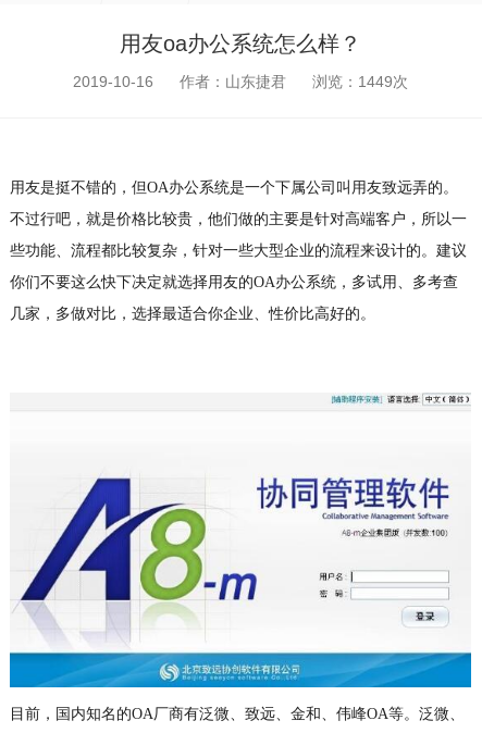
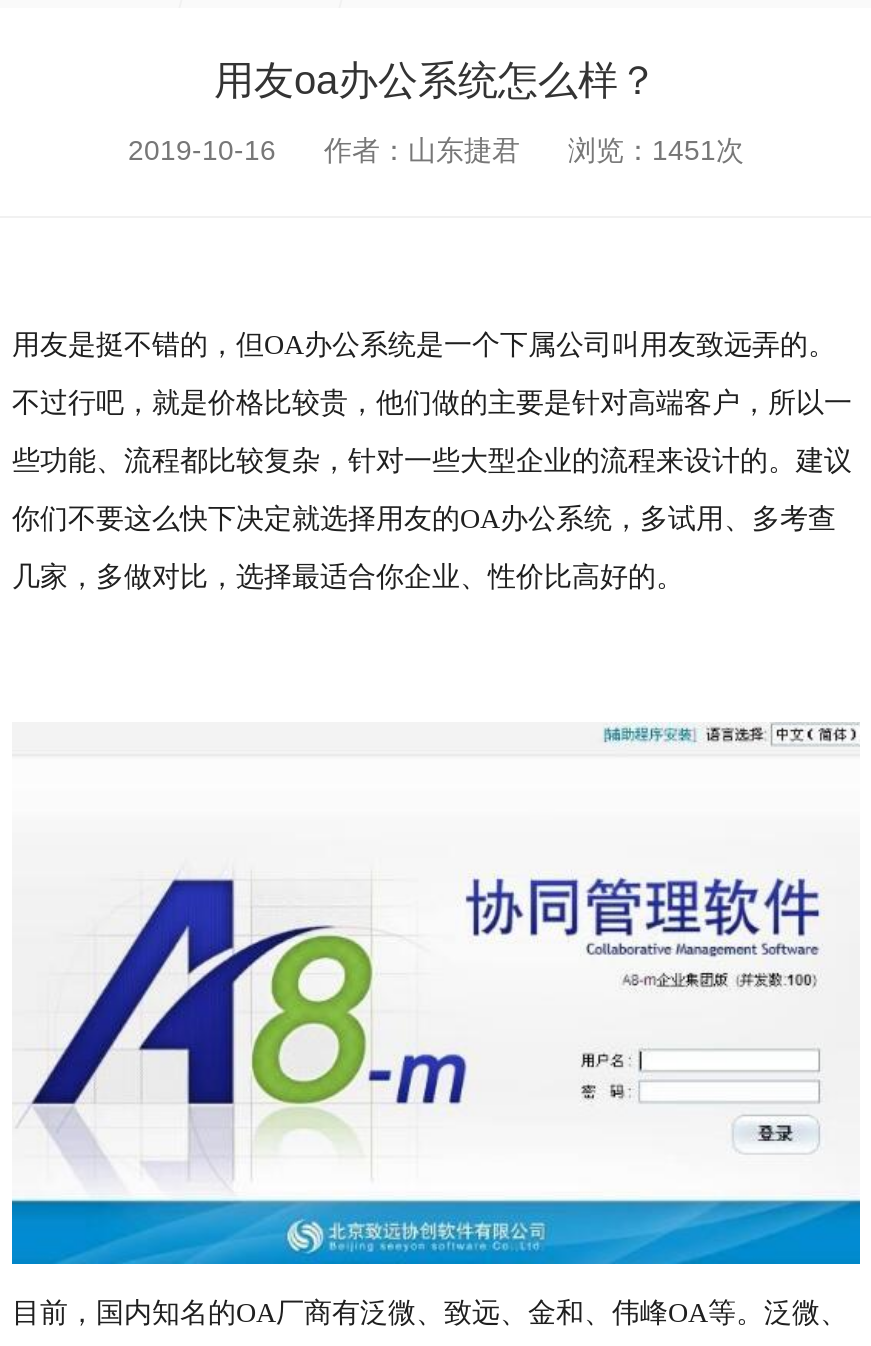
[73,73,408,90] 2019-10-16 作者：山东捷君 浏览：1449次 -> [128,134,744,166] 2019-10-16 作者：山东捷君 浏览：1451次

